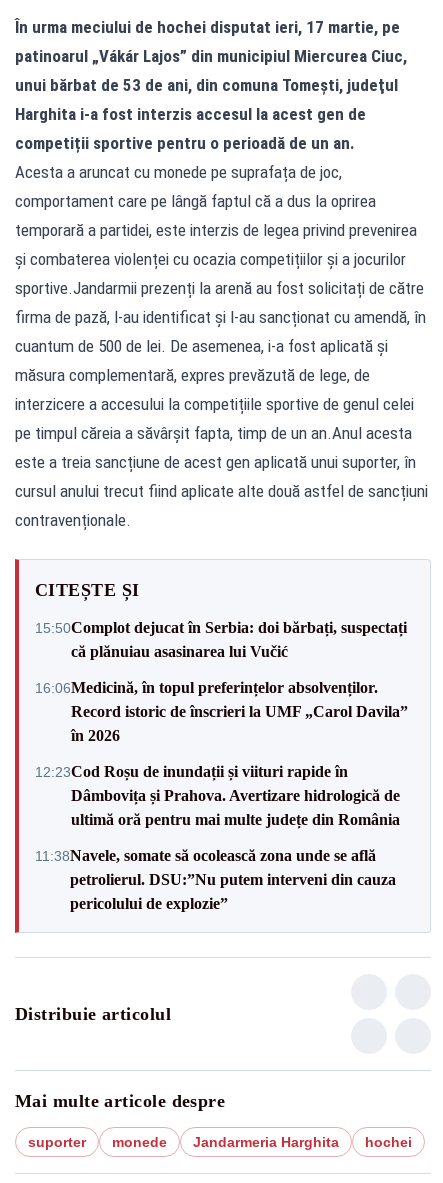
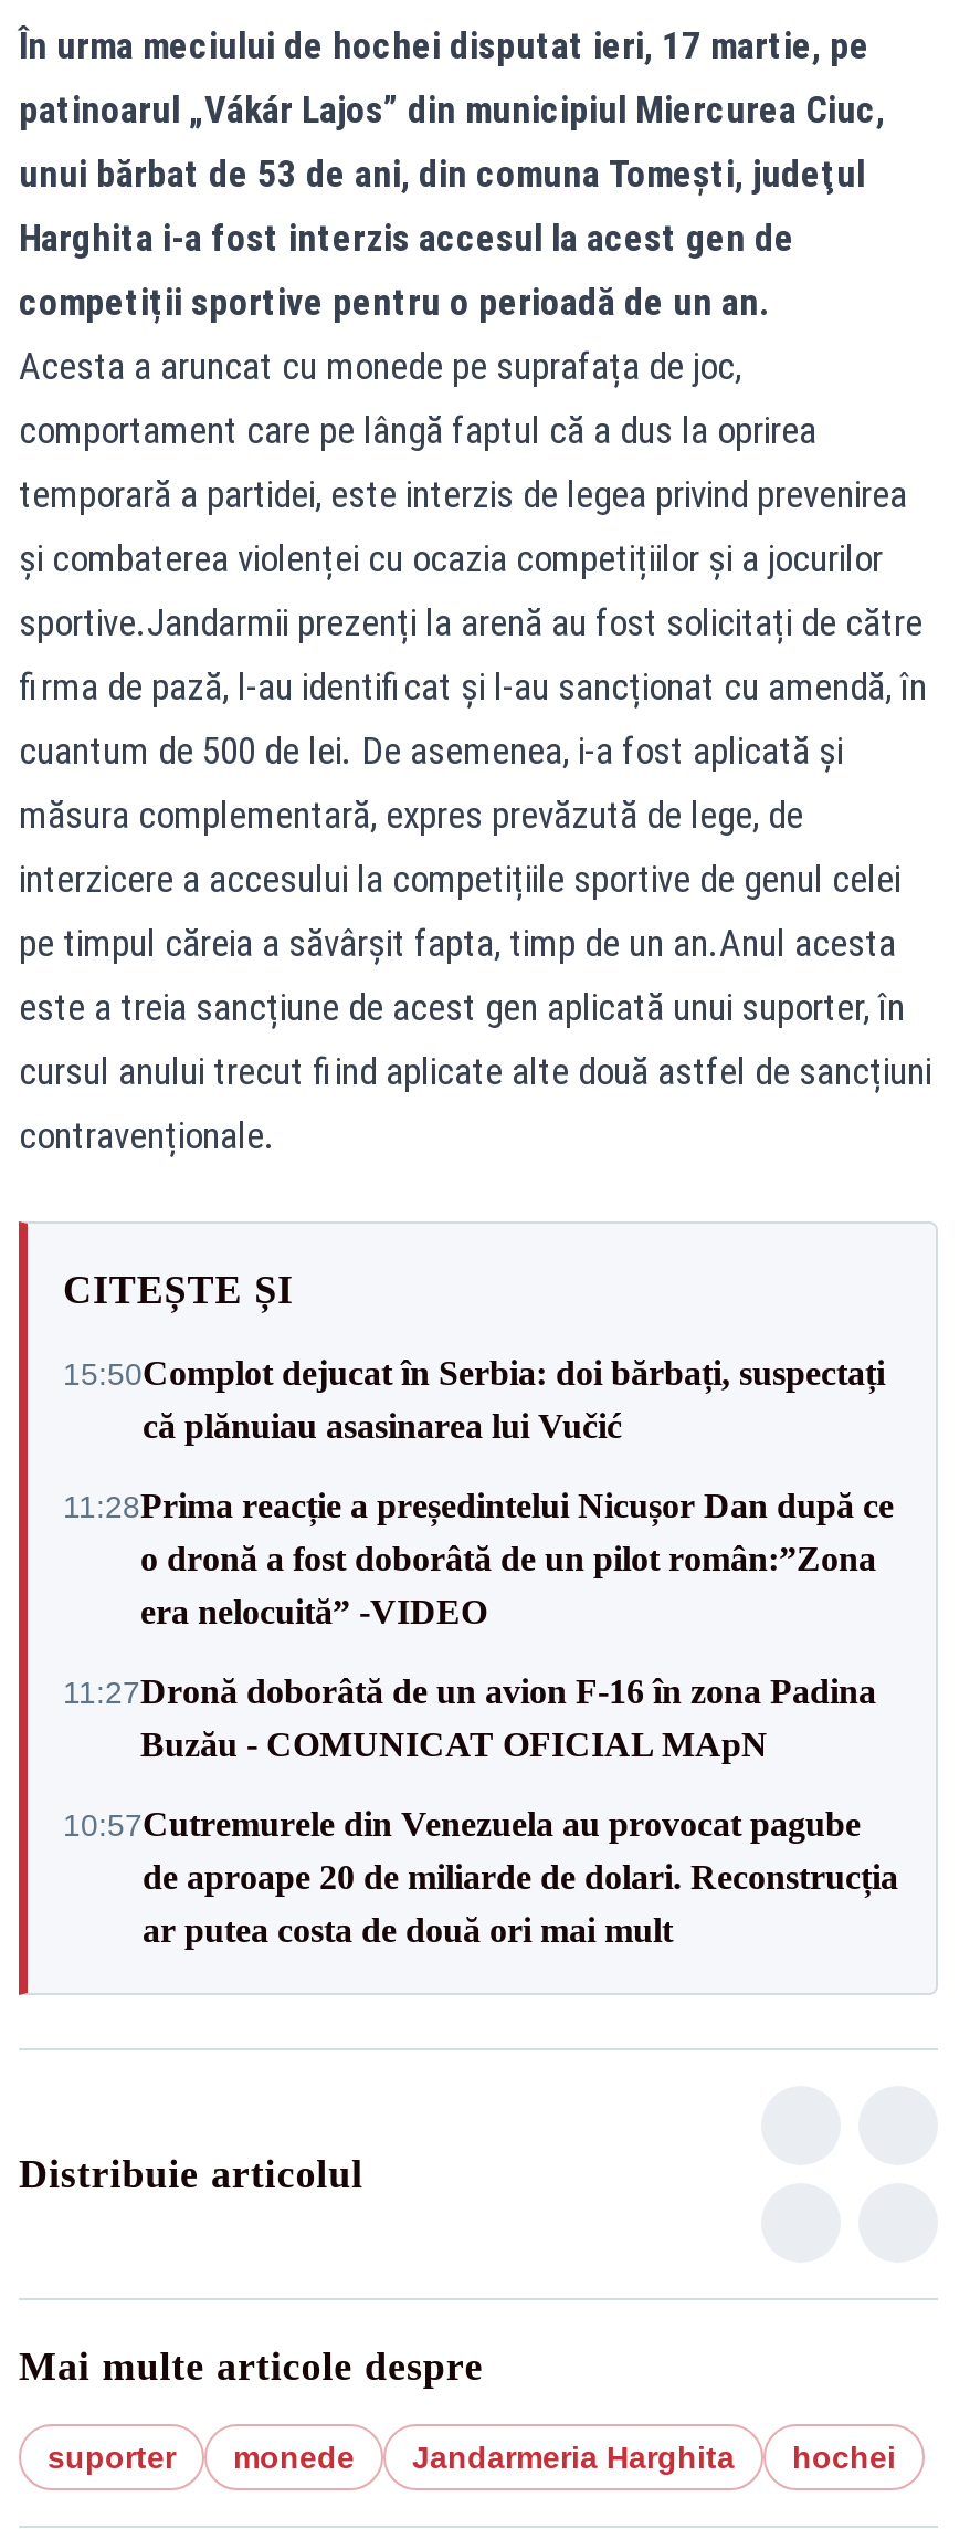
[35,678,408,743] 16:06Medicină, în topul preferințelor absolvenților. | Record istoric de înscrieri la UMF „Carol Davila” | în 2026 -> [63,1488,894,1632] 11:28Prima reacție a președintelui Nicușor Dan după ce | o dronă a fost doborâtă de un pilot român:”Zona | era nelocuită” -VIDEO
[35,762,400,827] 12:23Cod Roșu de inundații și viituri rapide în | Dâmbovița și Prahova. Avertizare hidrologică de | ultimă oră pentru mai multe județe din România -> [63,1674,876,1764] 11:27Dronă doborâtă de un avion F‑16 în zona Padina | Buzău - COMUNICAT OFICIAL MApN
[35,846,396,911] 11:38Navele, somate să ocolească zona unde se află | petrolierul. DSU:”Nu putem interveni din cauza | pericolului de explozie” -> [63,1806,898,1950] 10:57Cutremurele din Venezuela au provocat pagube | de aproape 20 de miliarde de dolari. Reconstrucția | ar putea costa de două ori mai mult

